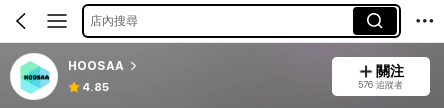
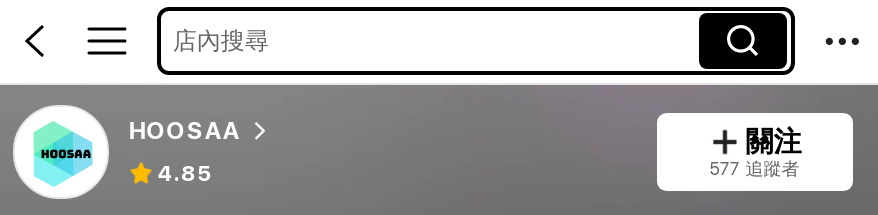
[358,79,403,90] 576 追蹤者 -> [709,157,799,179] 577 追蹤者

